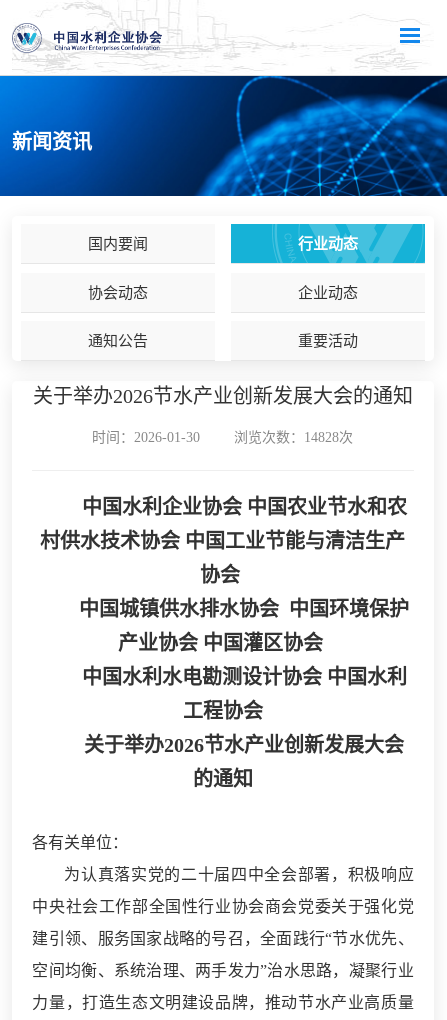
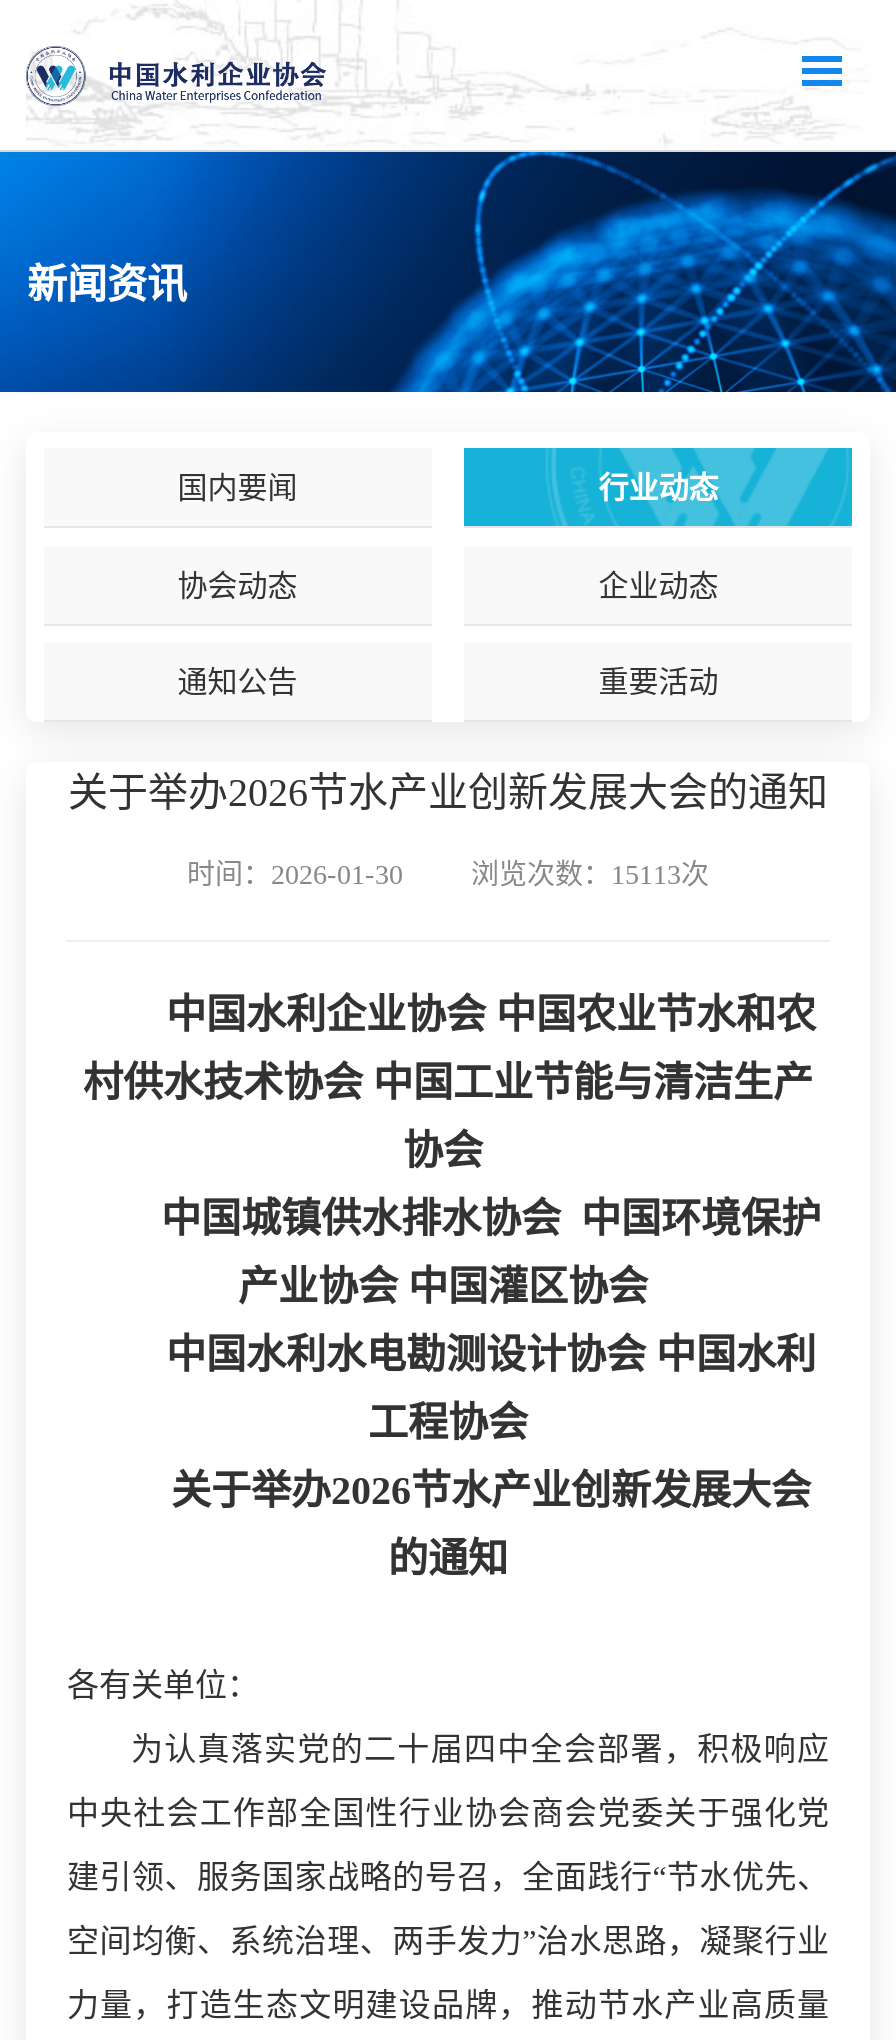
[92,430,353,445] 时间：2026-01-30 浏览次数：14828次 -> [187,861,709,891] 时间：2026-01-30 浏览次数：15113次

